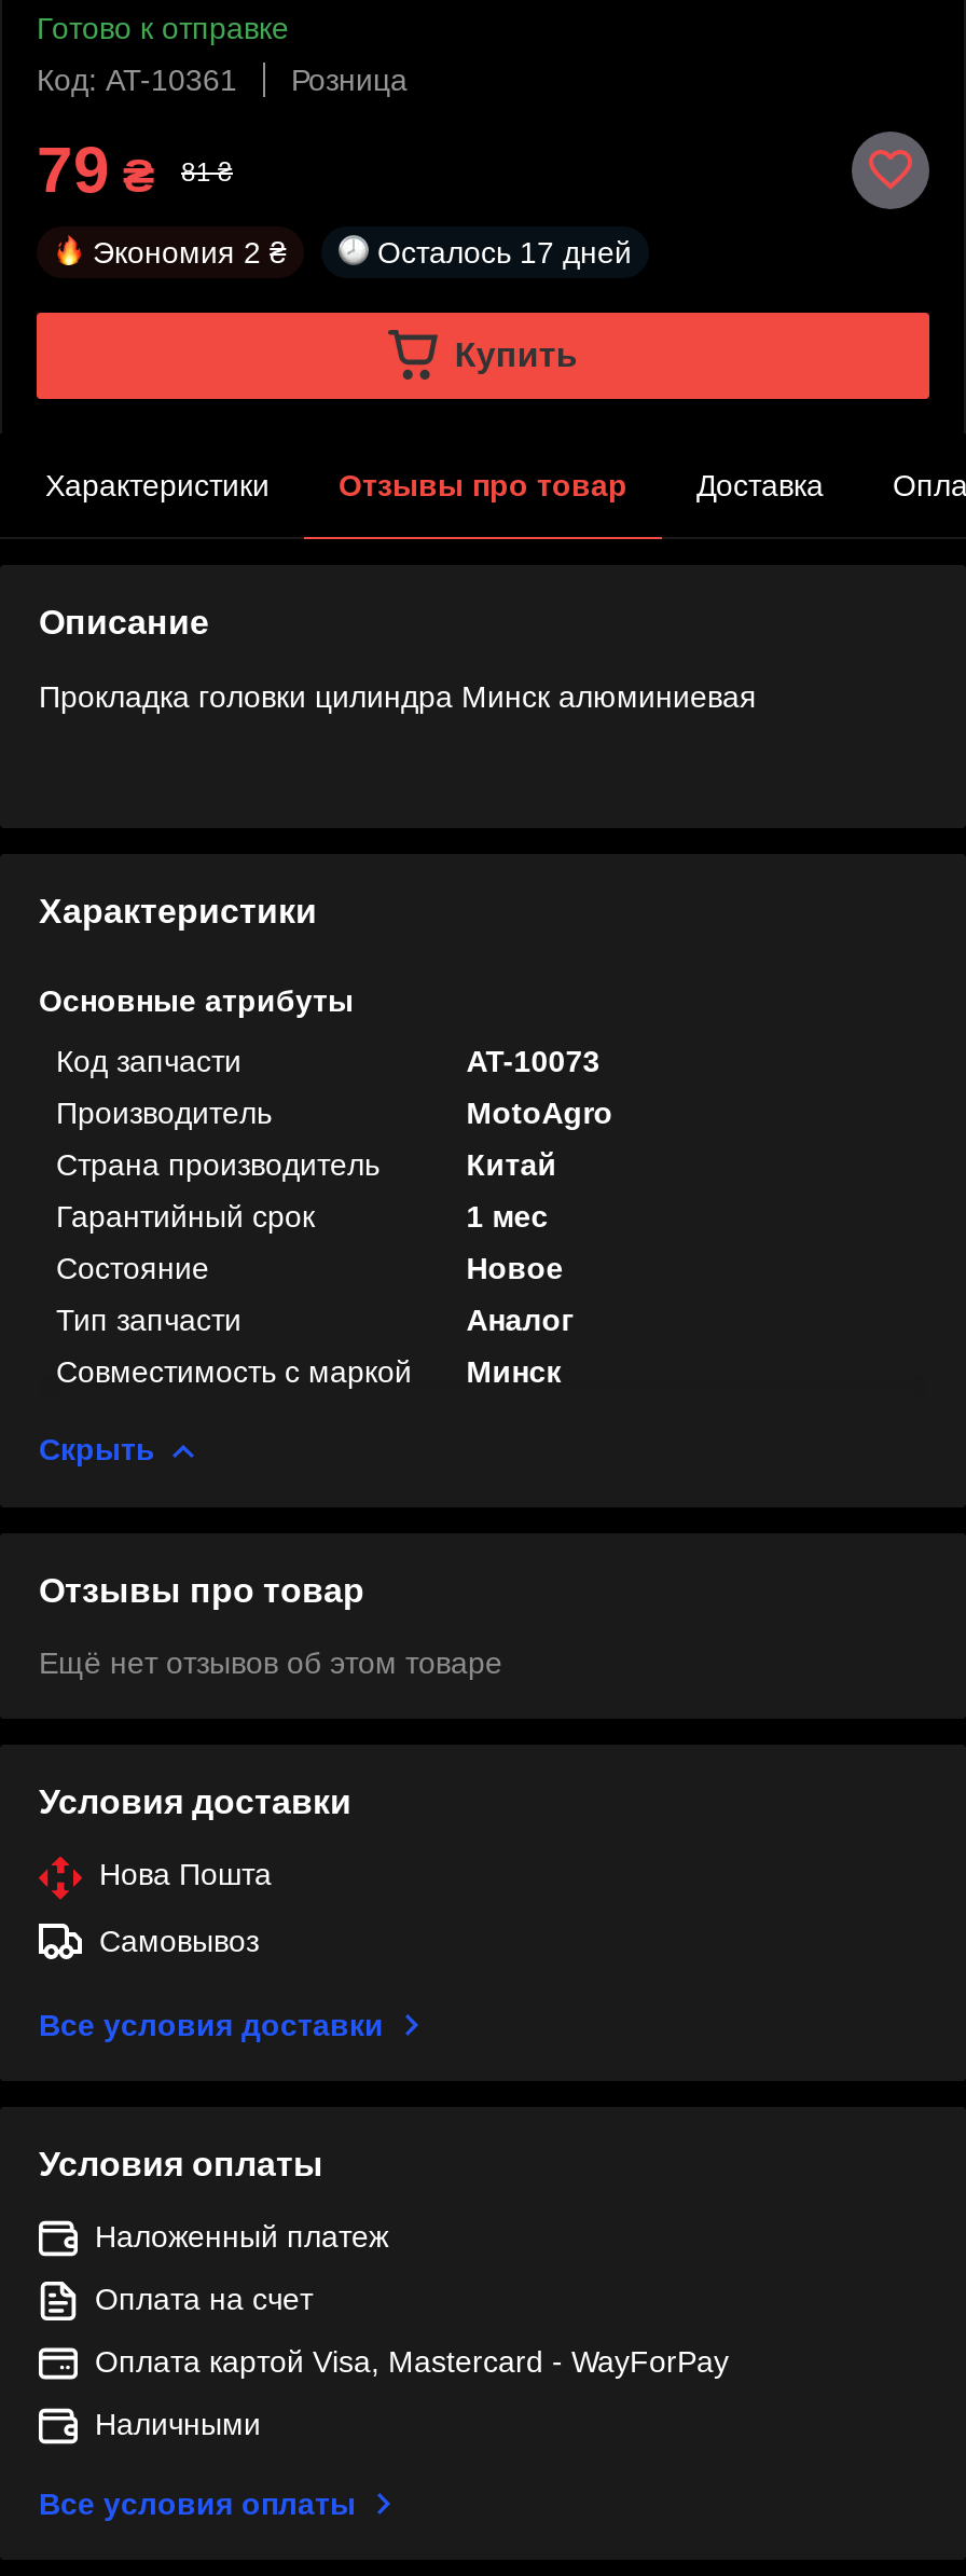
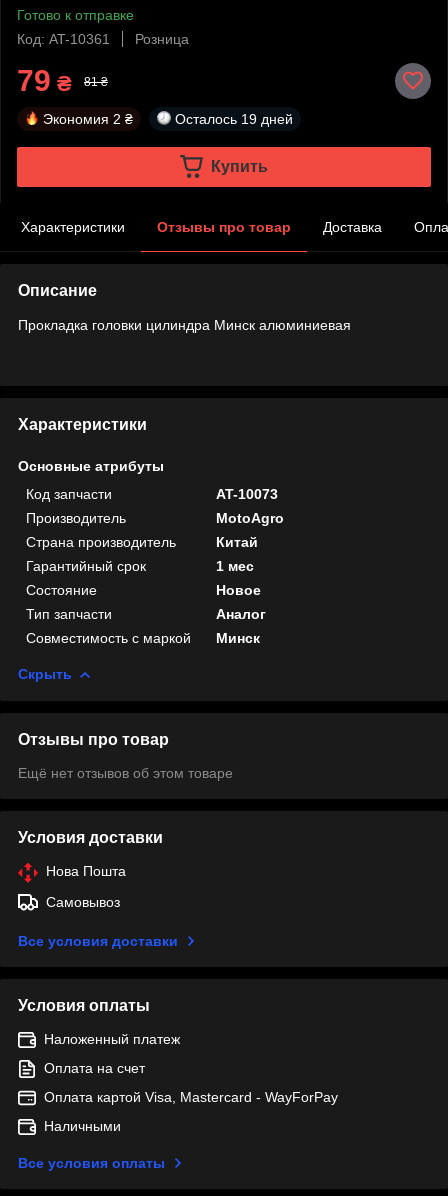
[377,235,632,269] Осталось 17 дней -> [175,111,293,127] Осталось 19 дней

